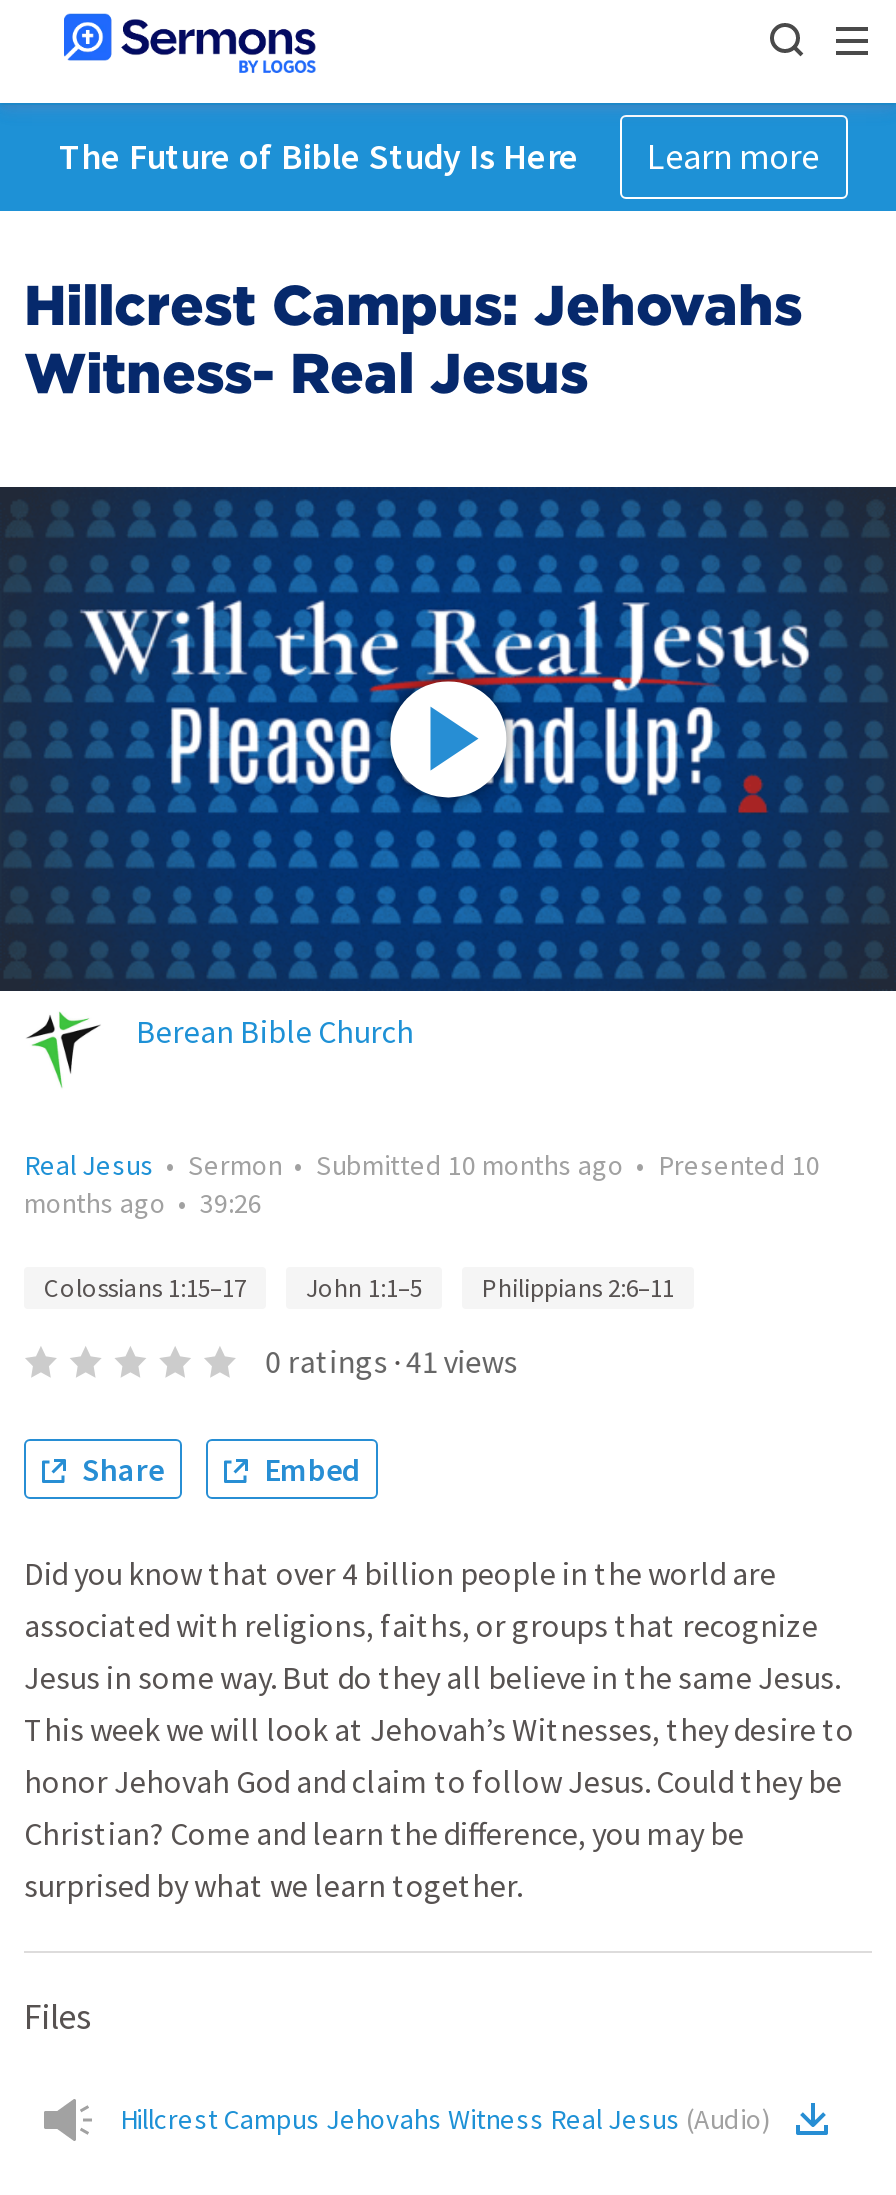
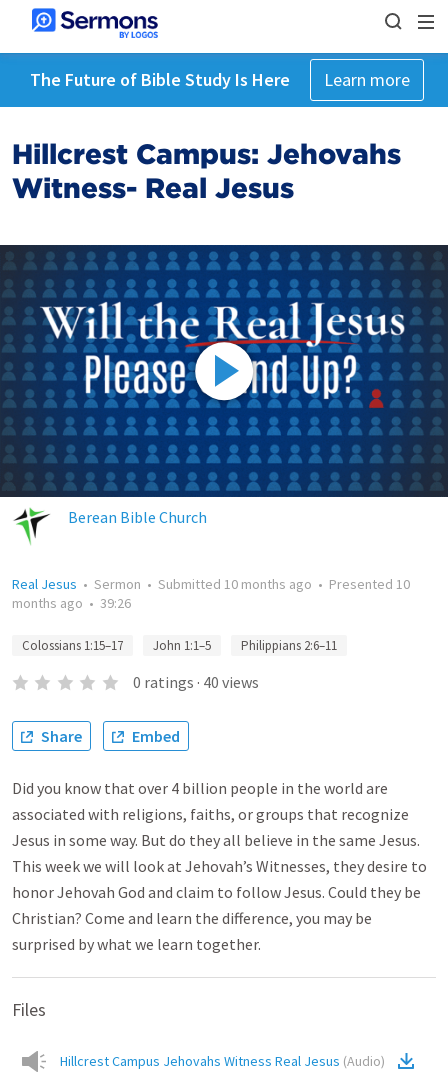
[265,1341,517,1381] 0 ratings · 41 views -> [133,672,259,692] 0 ratings · 40 views

